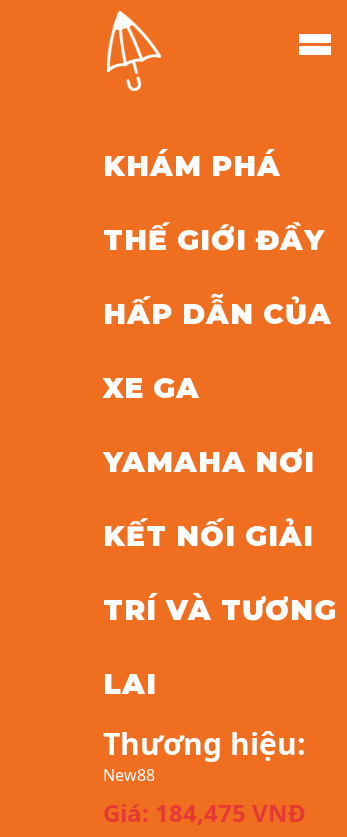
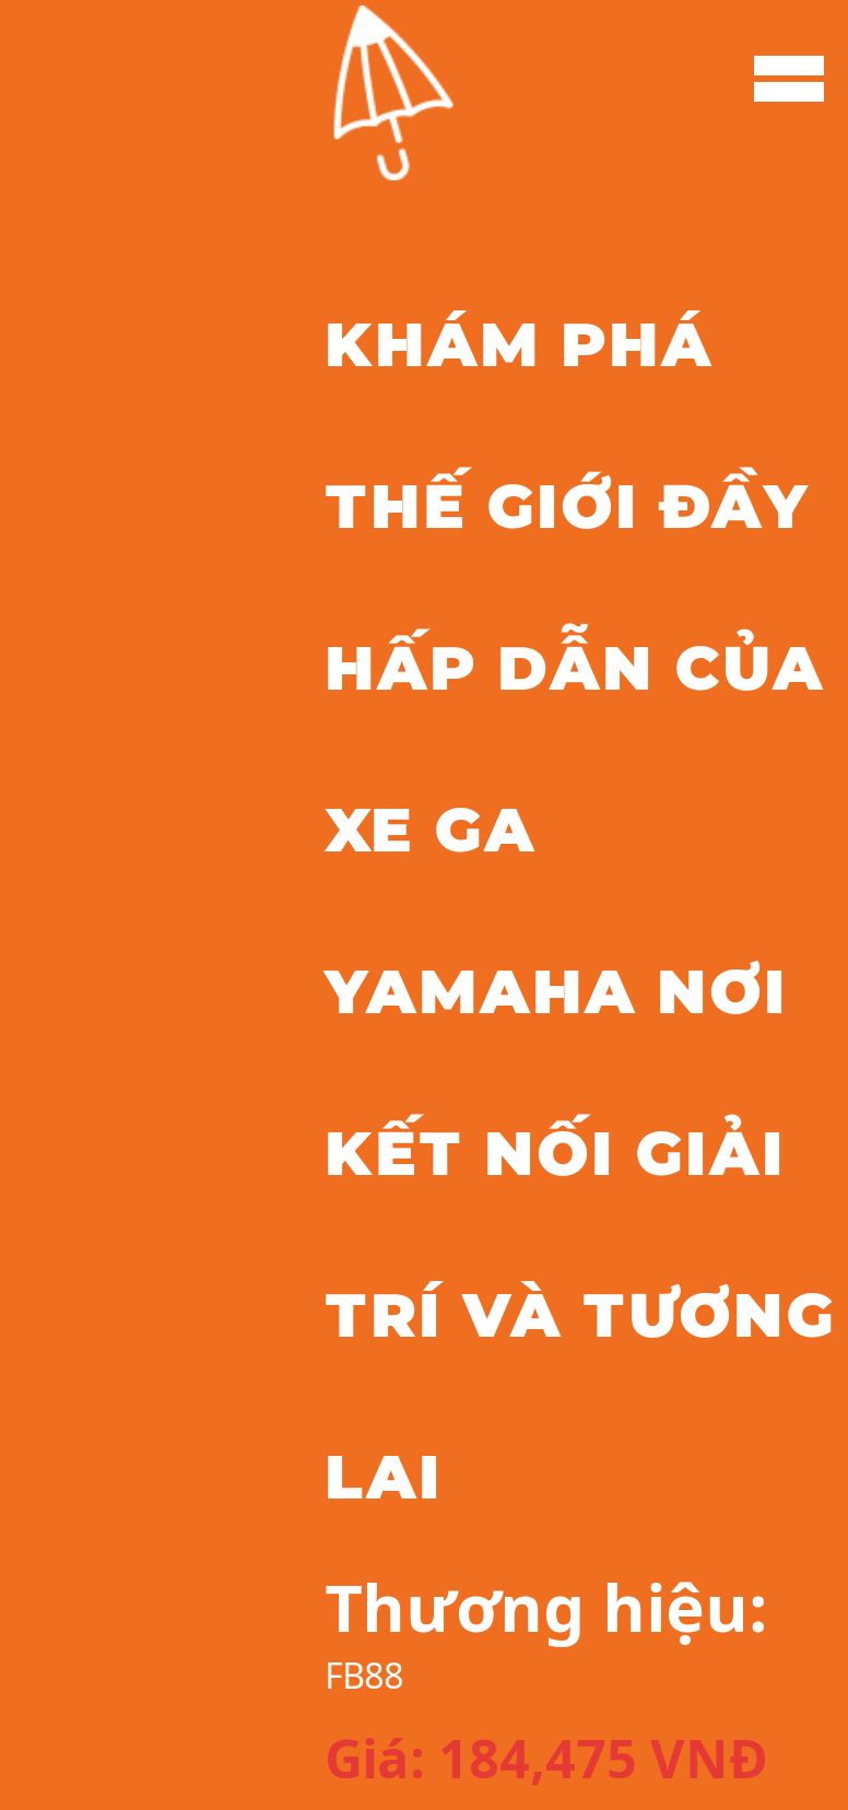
[103,764,155,786] New88 -> [325,1652,404,1700] FB88

